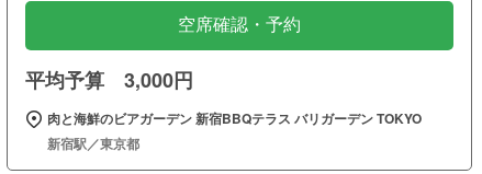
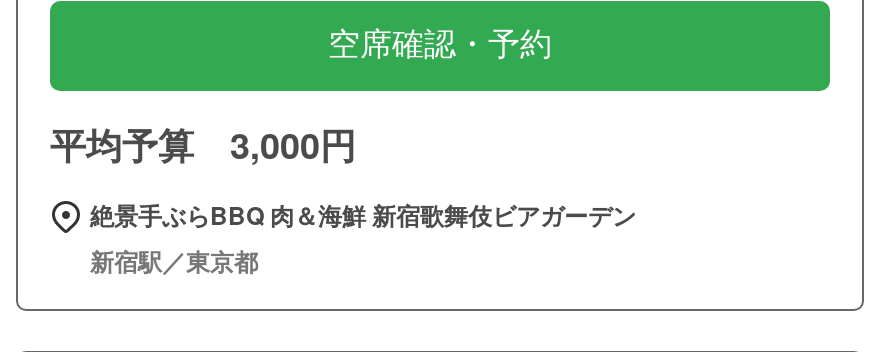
[47,108,422,128] 肉と海鮮のビアガーデン 新宿BBQテラス バリガーデン TOKYO -> [90,198,636,234] 絶景手ぶらBBQ 肉＆海鮮 新宿歌舞伎ビアガーデン

